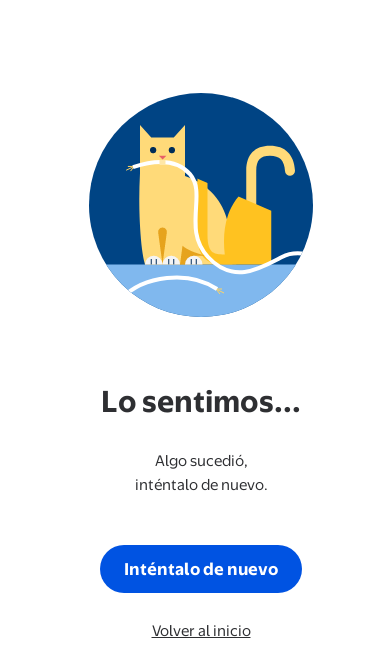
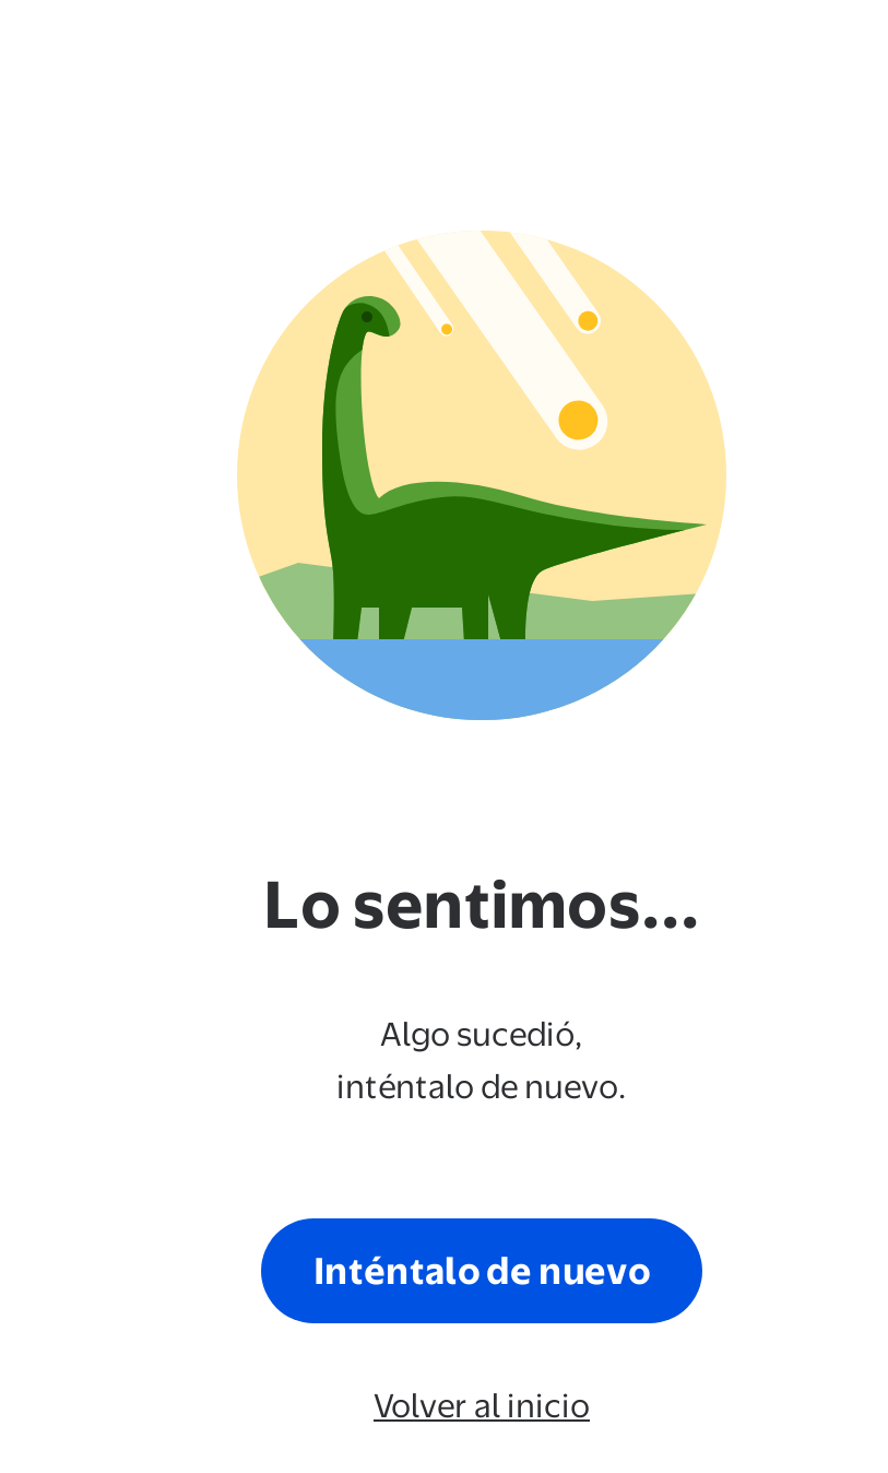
[88,92,314,295] [image] -> [237,231,726,670] [image]

